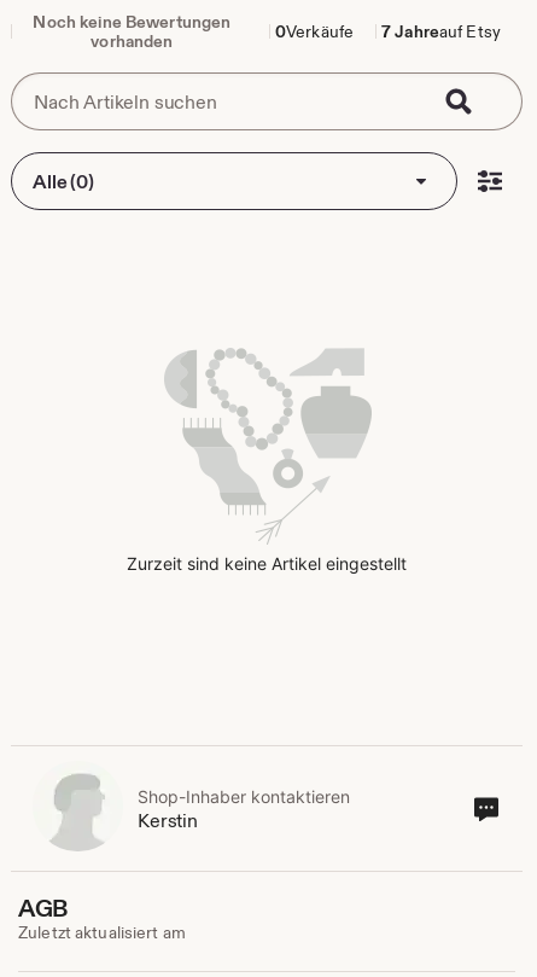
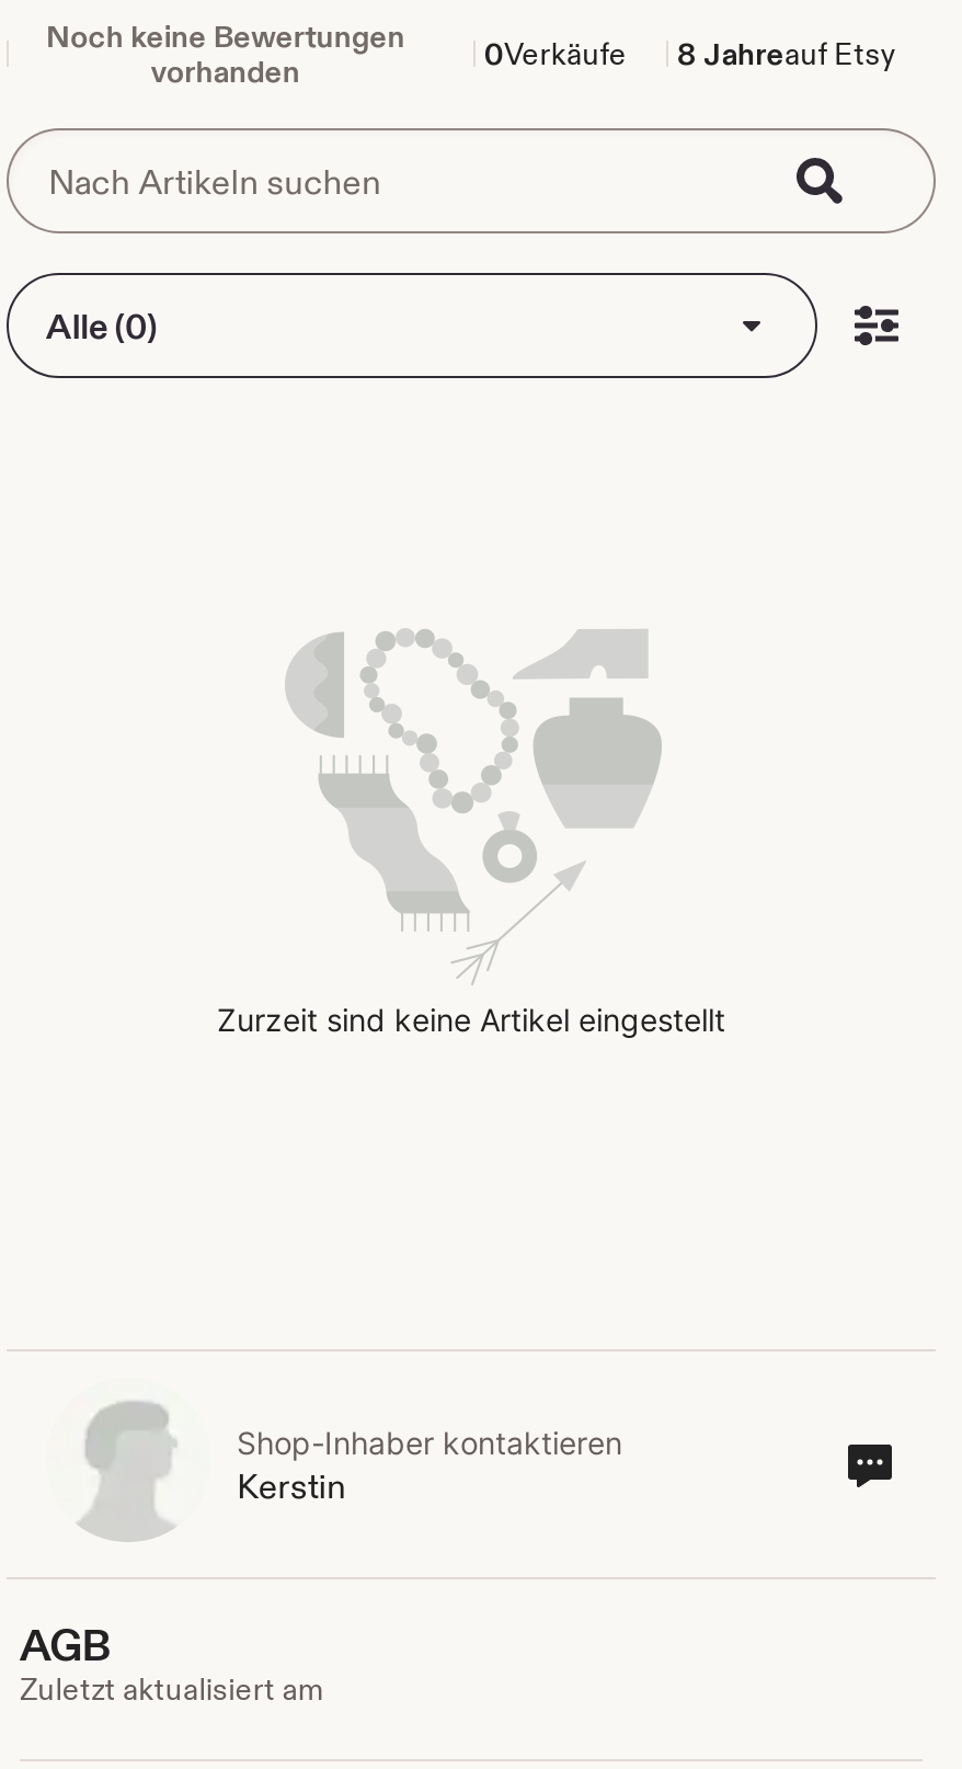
[381,21,501,42] 7 Jahreauf Etsy -> [677,34,896,73] 8 Jahreauf Etsy

